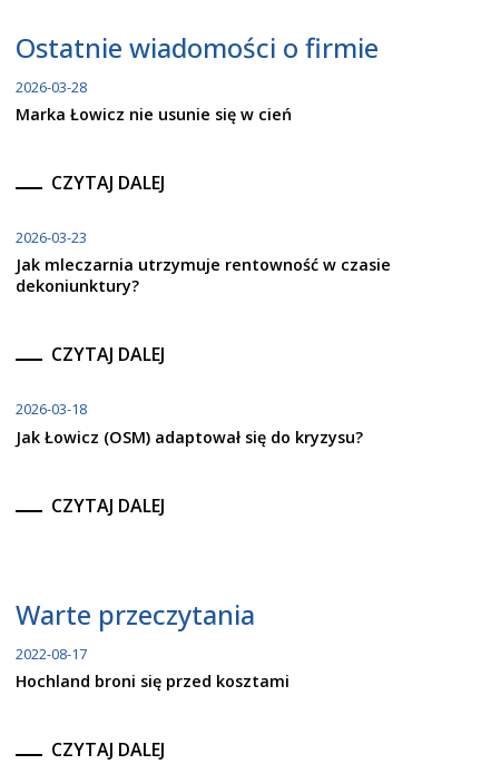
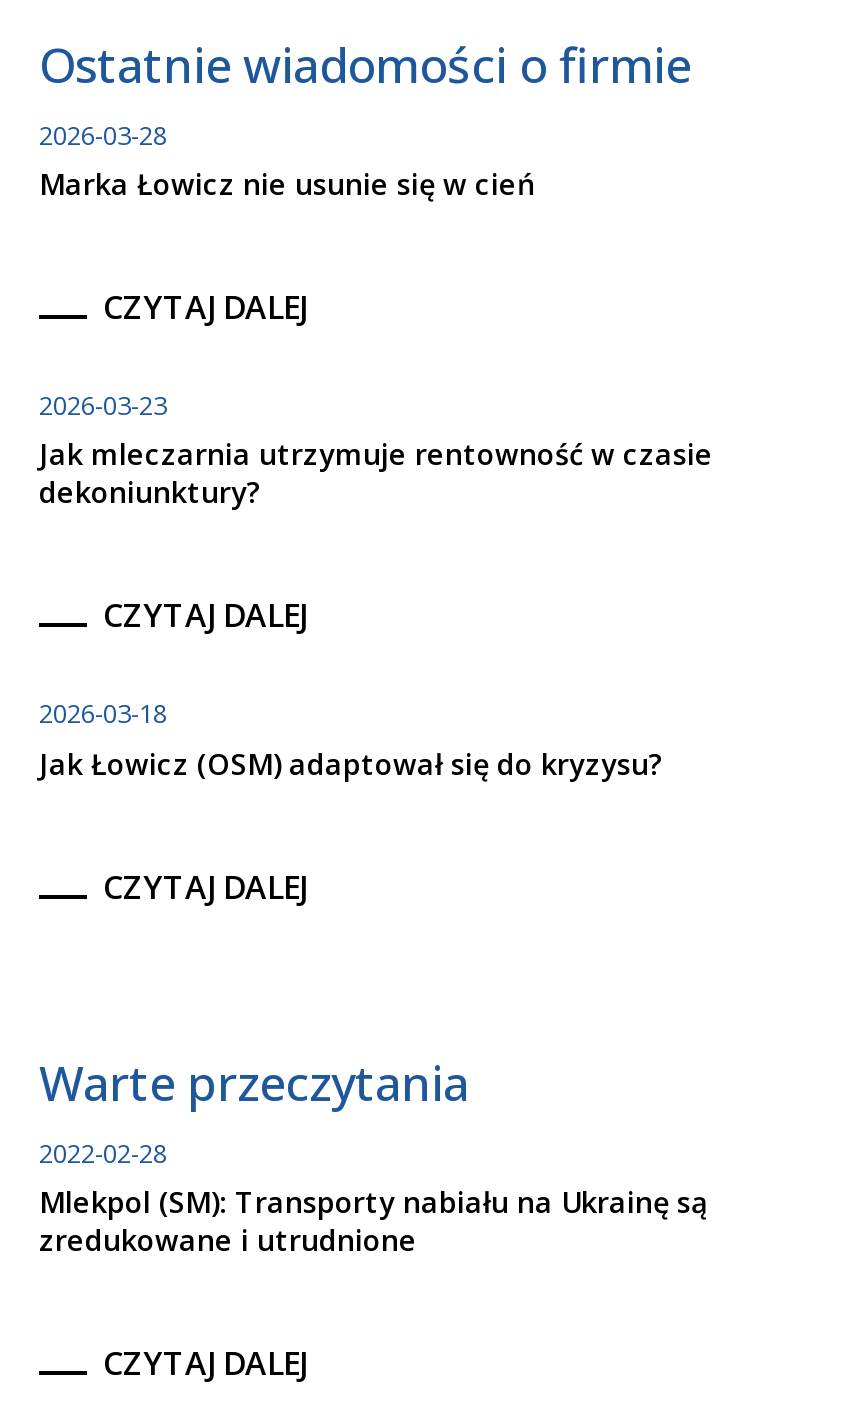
[16,643,289,691] 2022-08-17 | Hochland broni się przed kosztami -> [39,1134,707,1259] 2022-02-28 | Mlekpol (SM): Transporty nabiału na Ukrainę są | zredukowane i utrudnione

